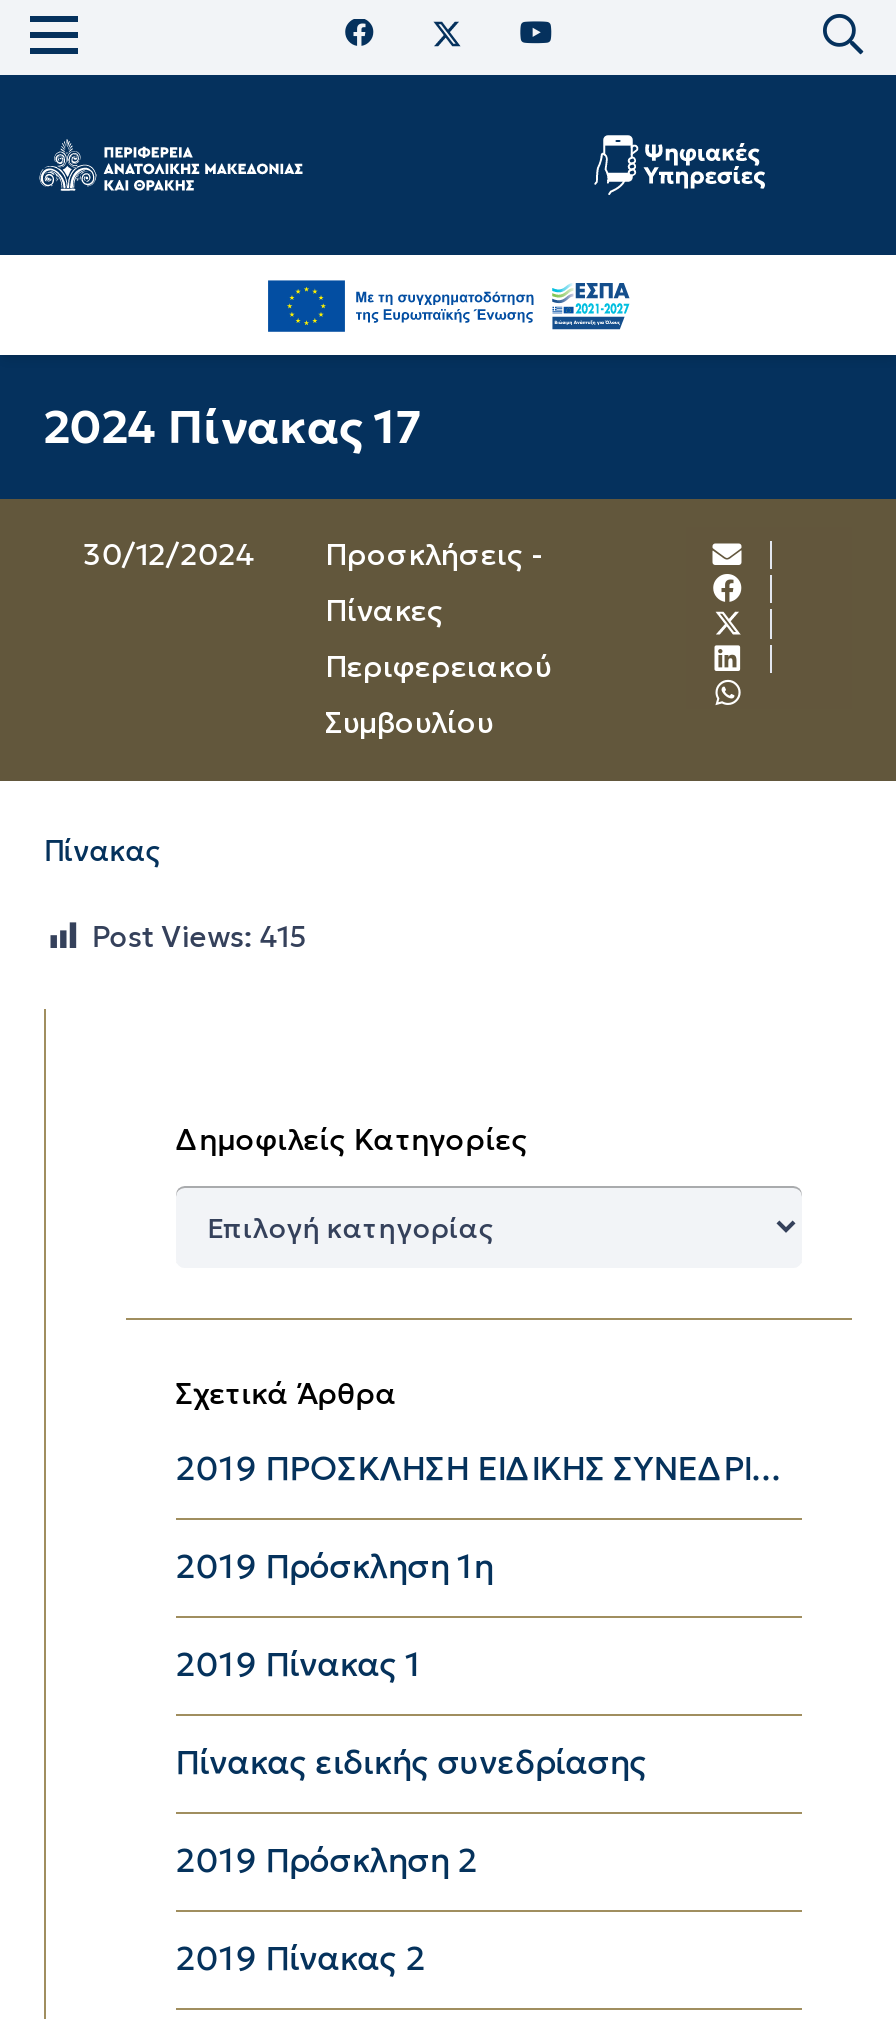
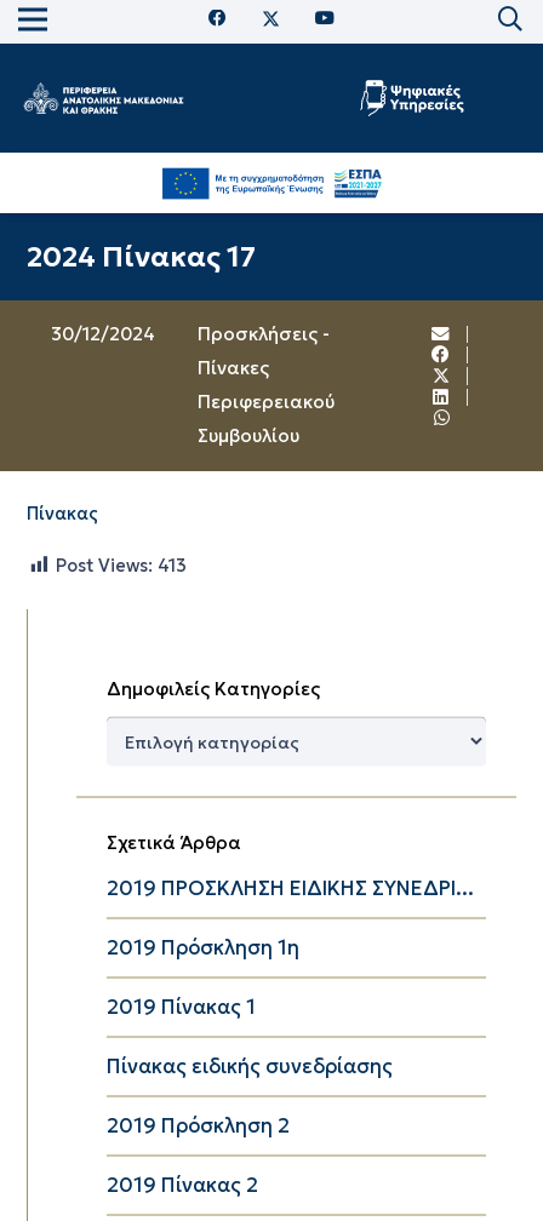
[92,919,306,955] Post Views: 415 -> [56,555,186,576] Post Views: 413

